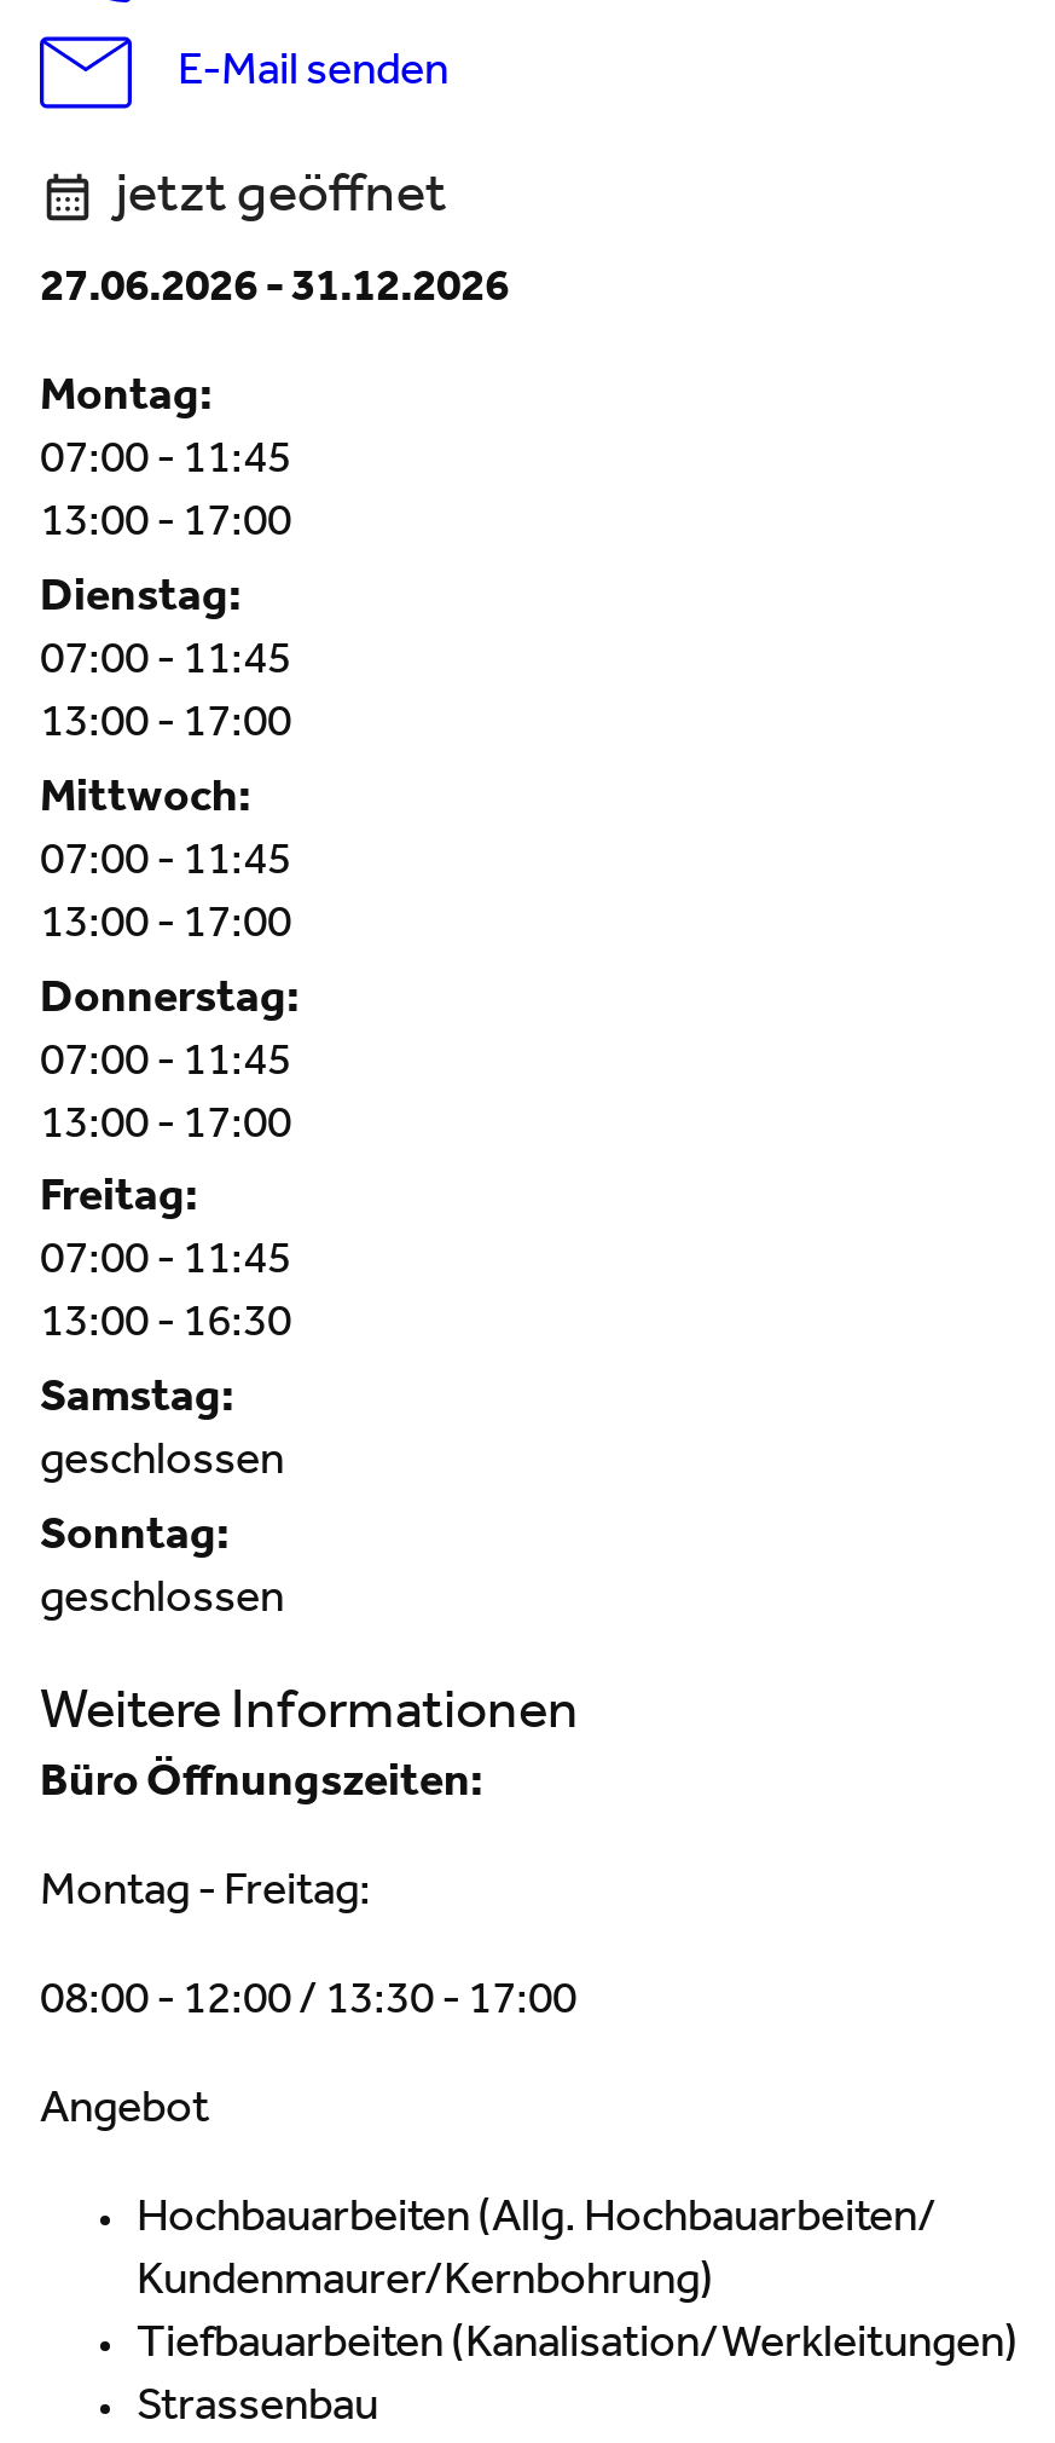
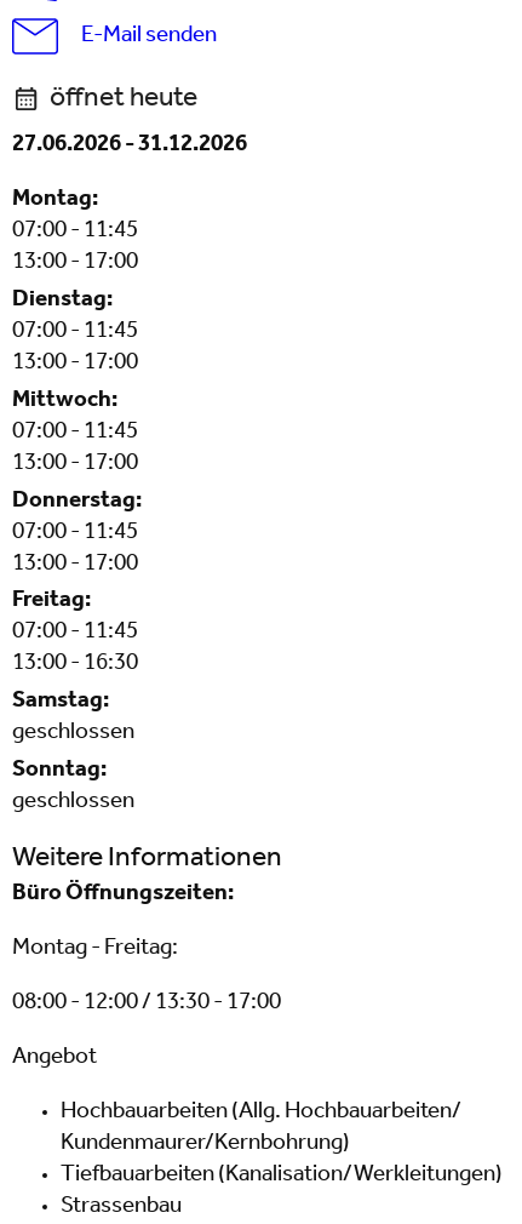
[106,174,447,230] jetzt geöffnet -> [45,87,198,115] öffnet heute

